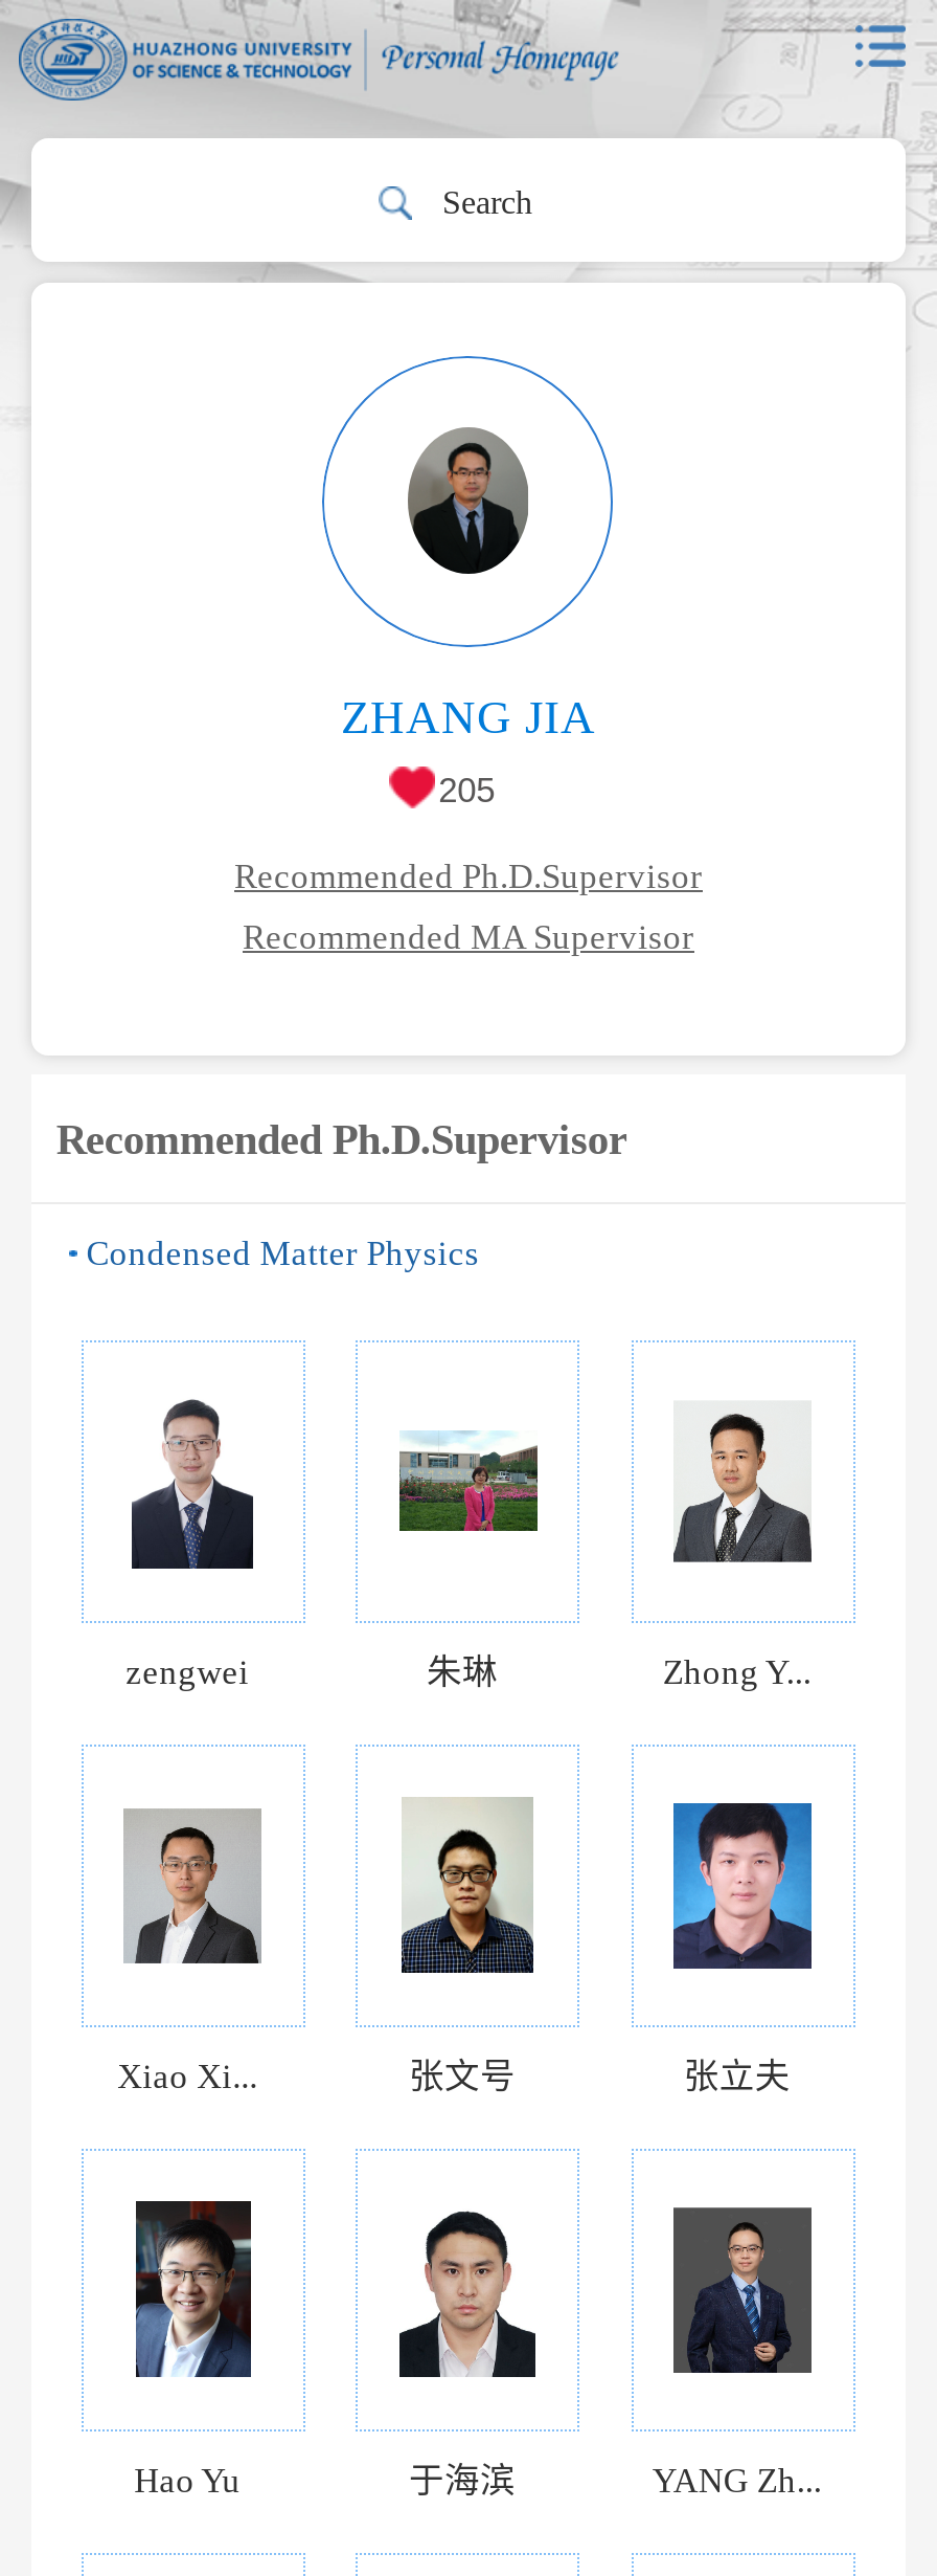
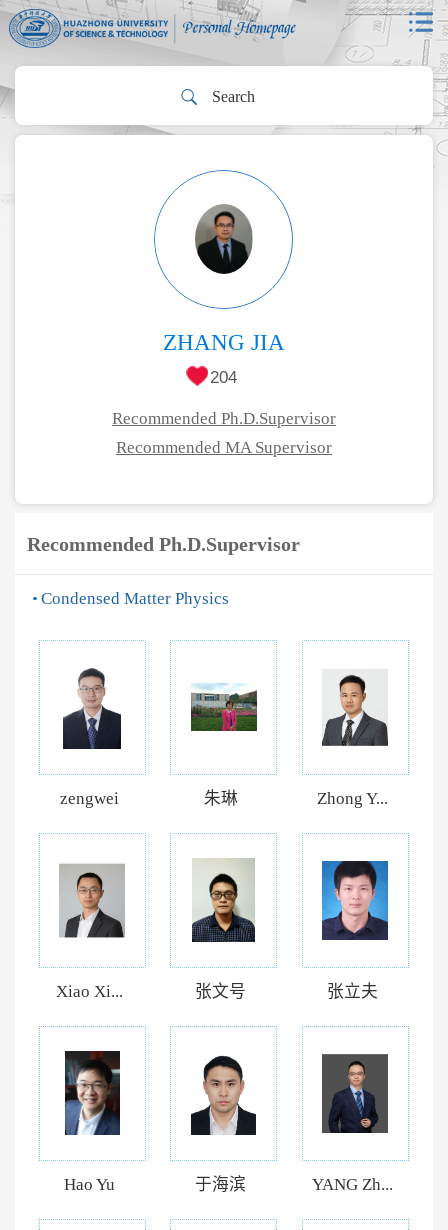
[439,771,495,810] 205 -> [210,368,237,387] 204

